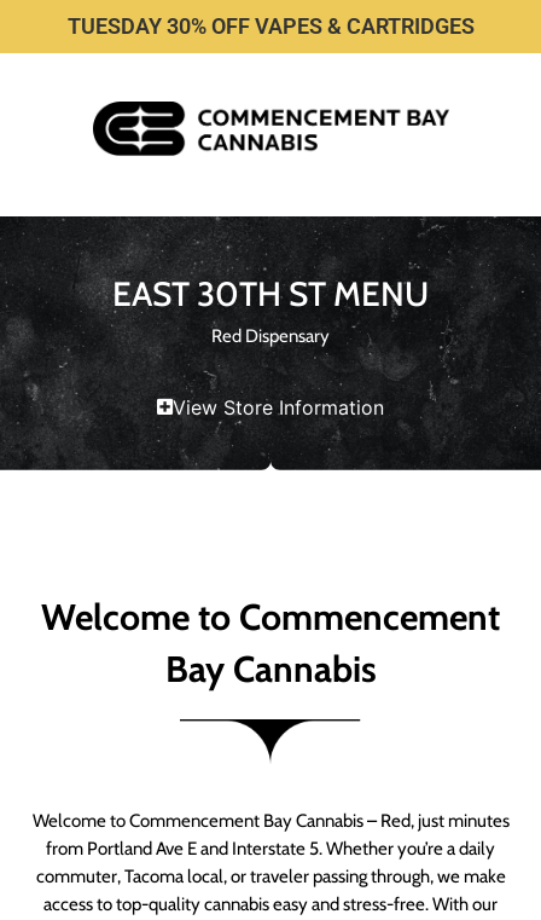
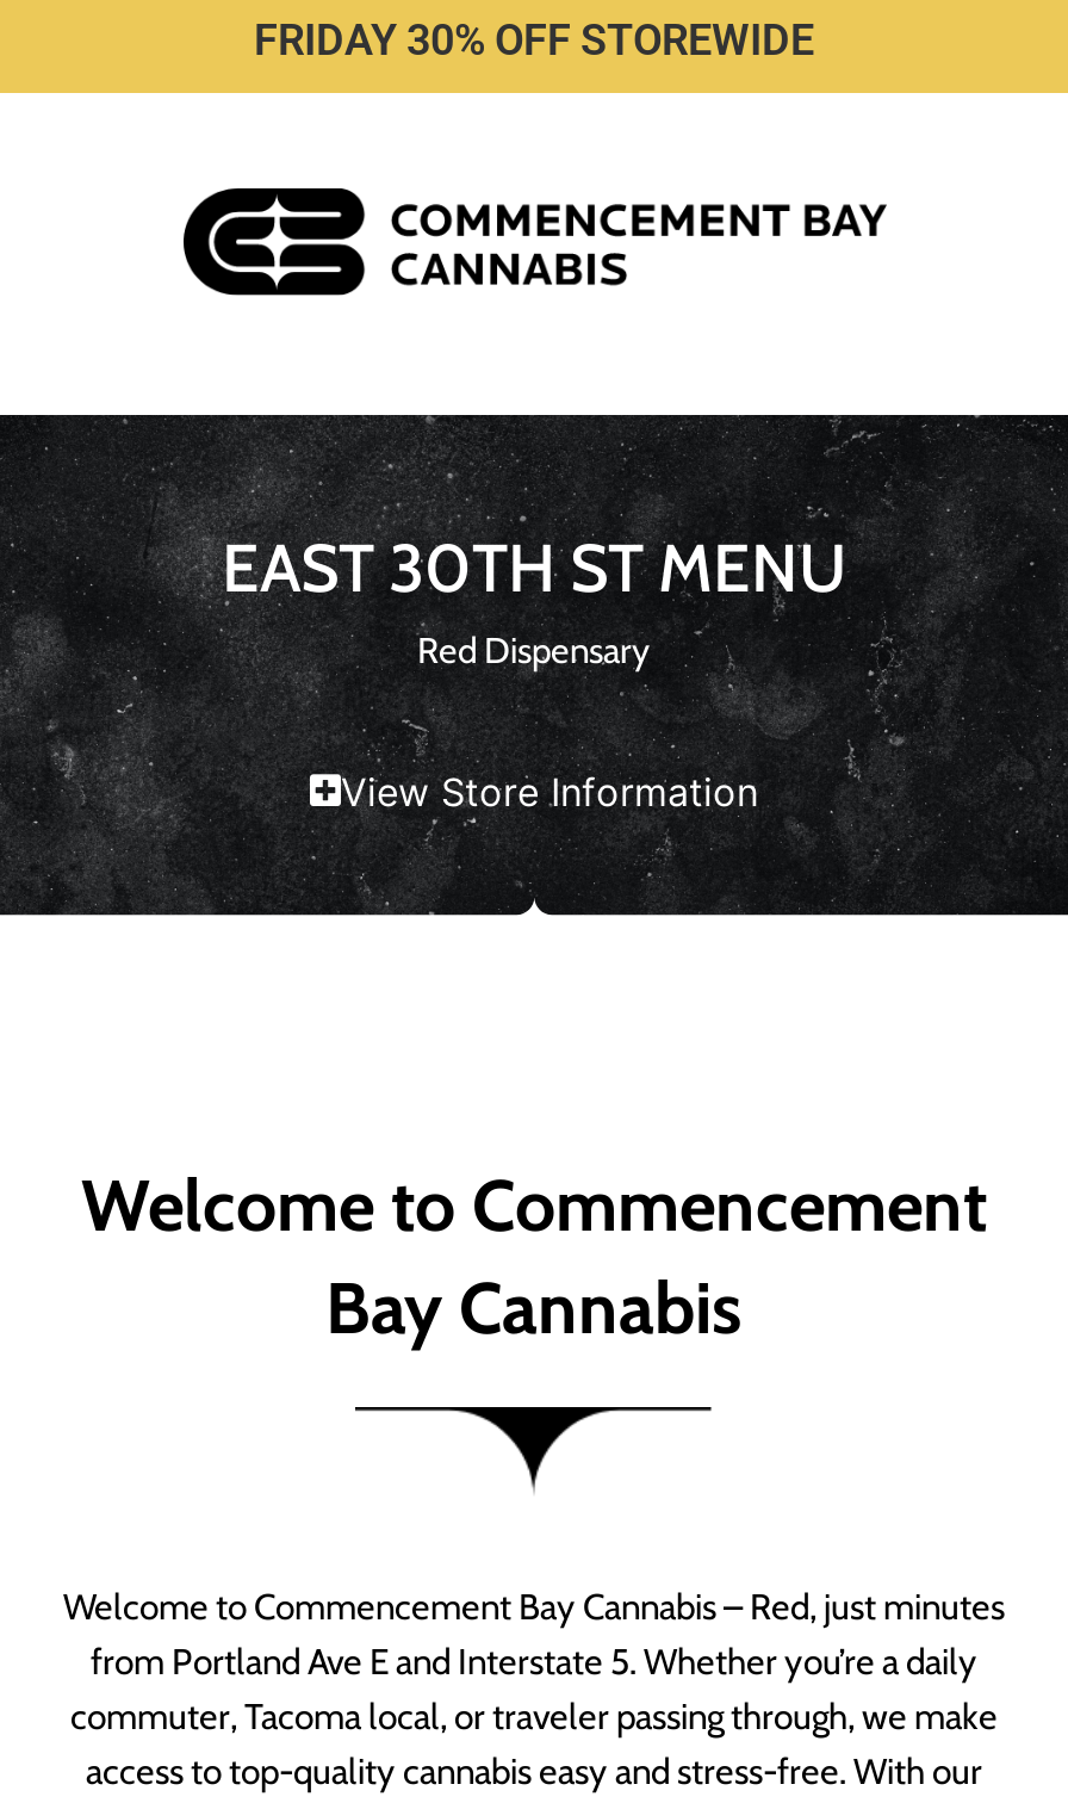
[67,13,474,39] TUESDAY 30% OFF VAPES & CARTRIDGES -> [254,14,814,64] FRIDAY 30% OFF STOREWIDE

